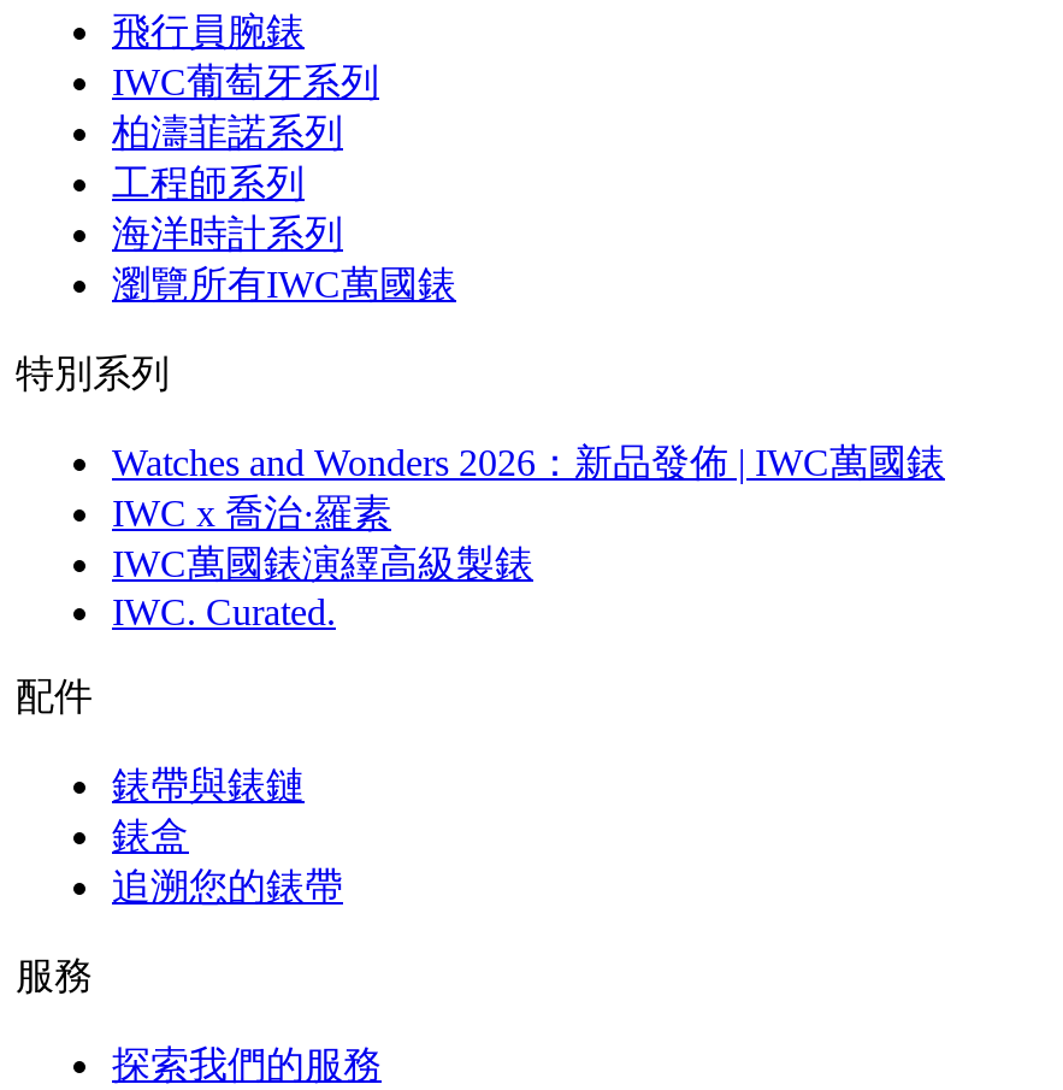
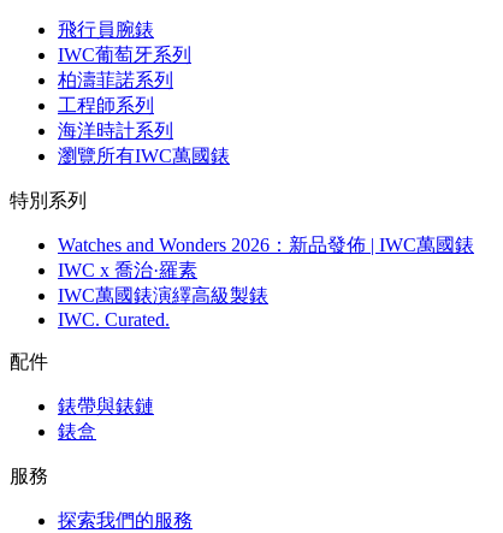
[112,866,343,907] 追溯您的錶帶 -> none

